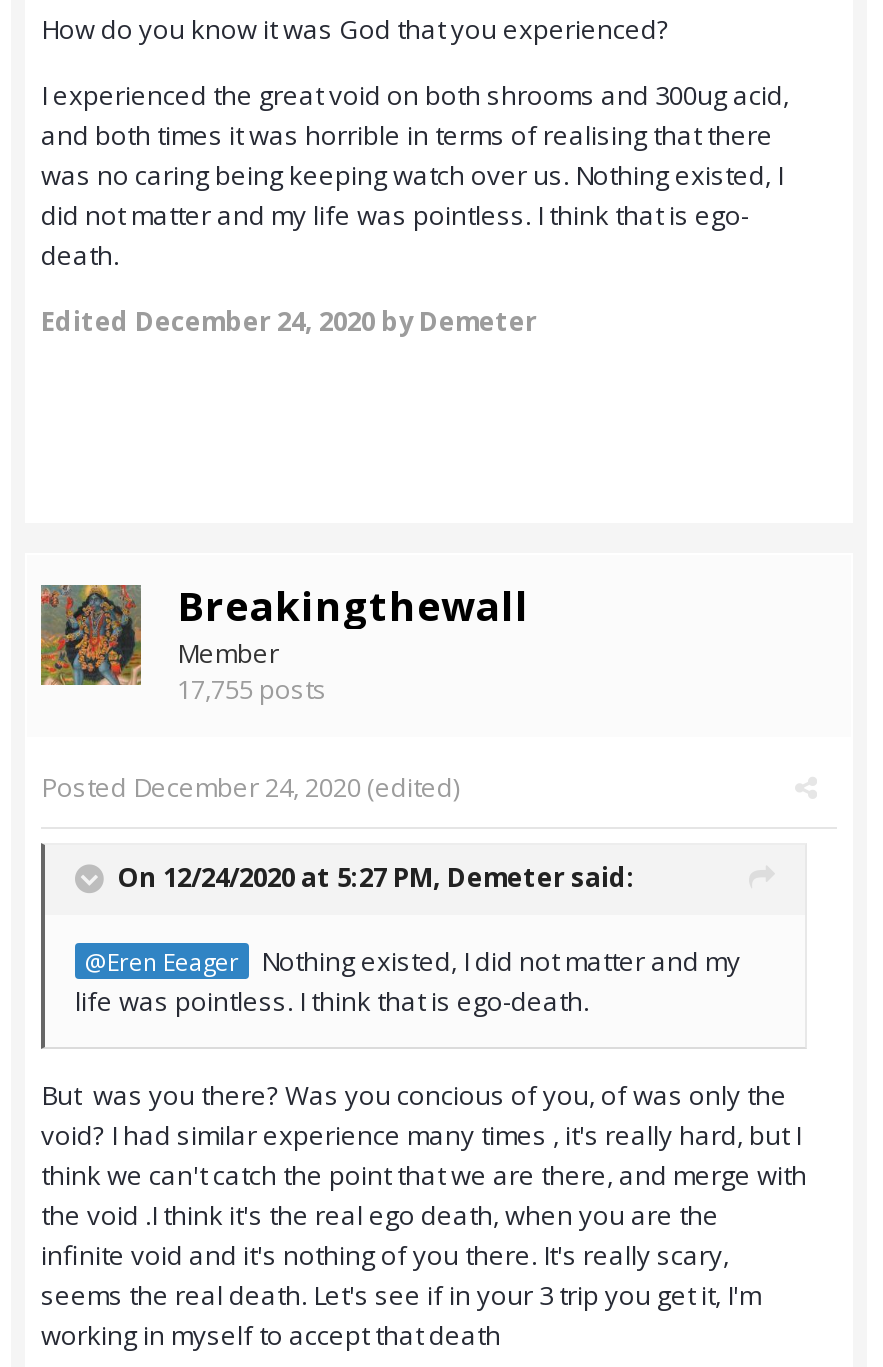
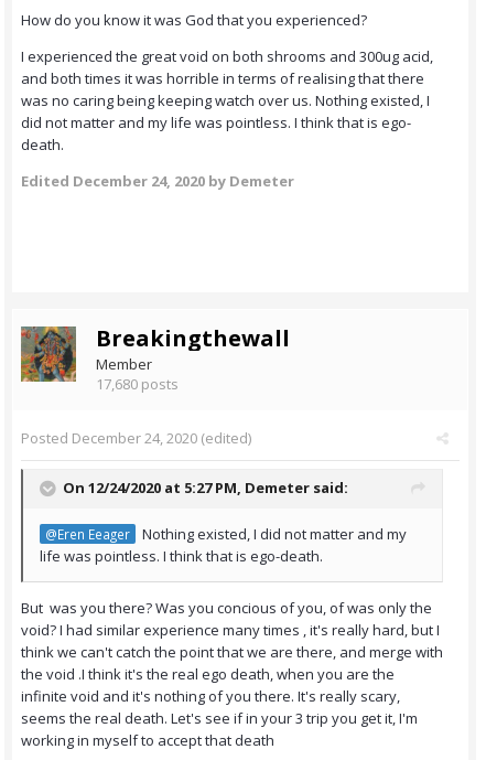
[177,671,327,707] 17,755 posts -> [96,374,179,394] 17,680 posts

